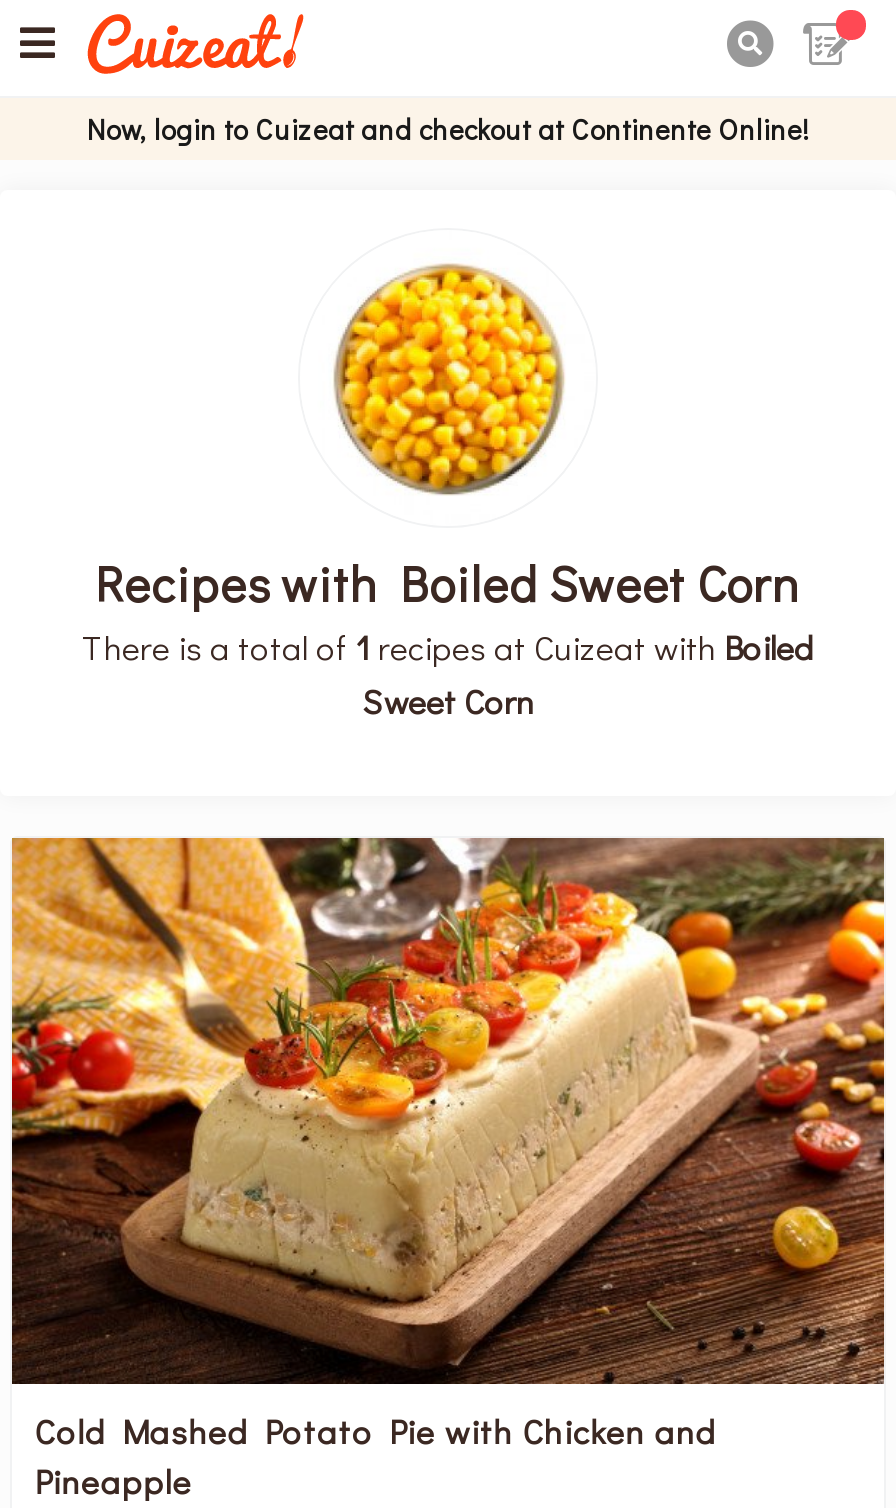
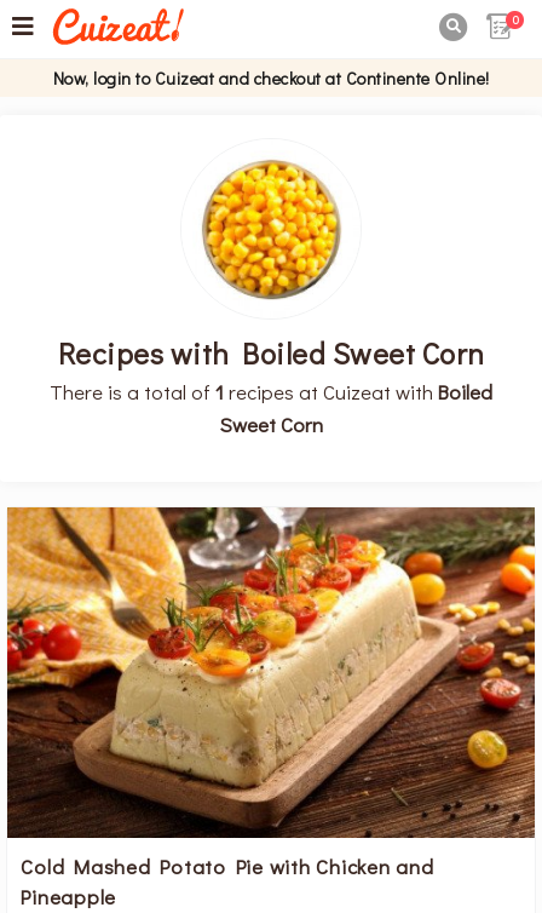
none -> [511,11,518,28] 0

